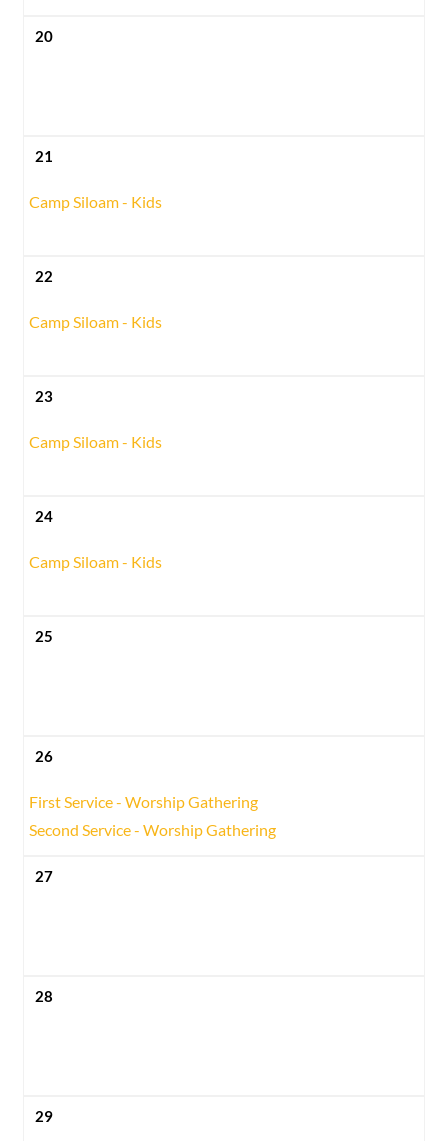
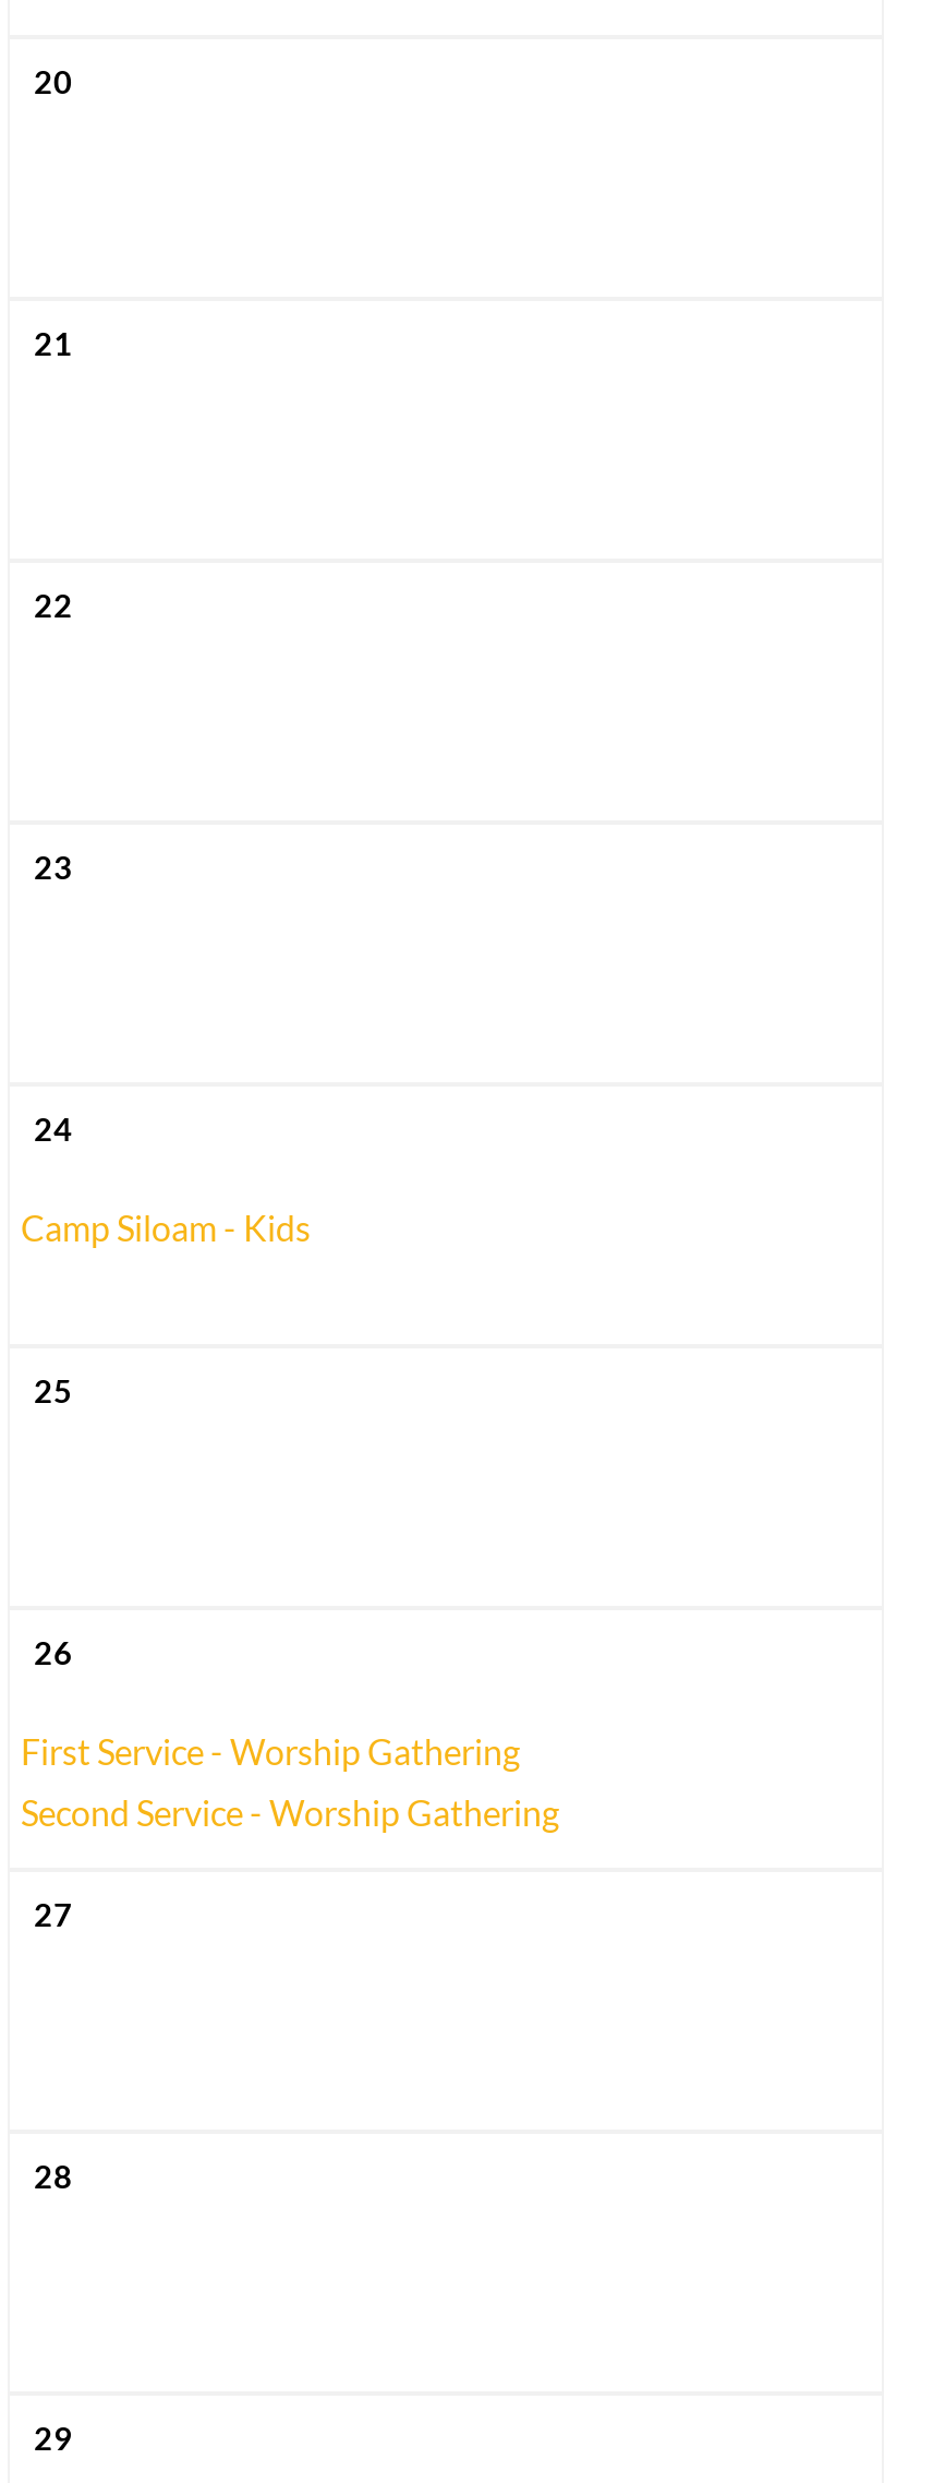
[29,192,162,211] Camp Siloam - Kids -> none
[29,312,162,331] Camp Siloam - Kids -> none
[29,432,162,451] Camp Siloam - Kids -> none

